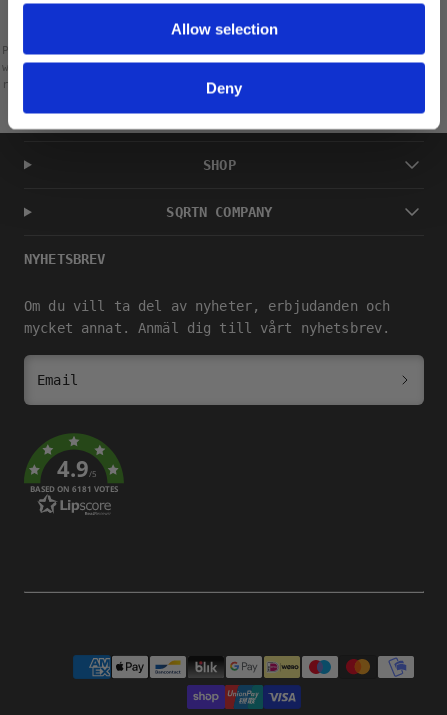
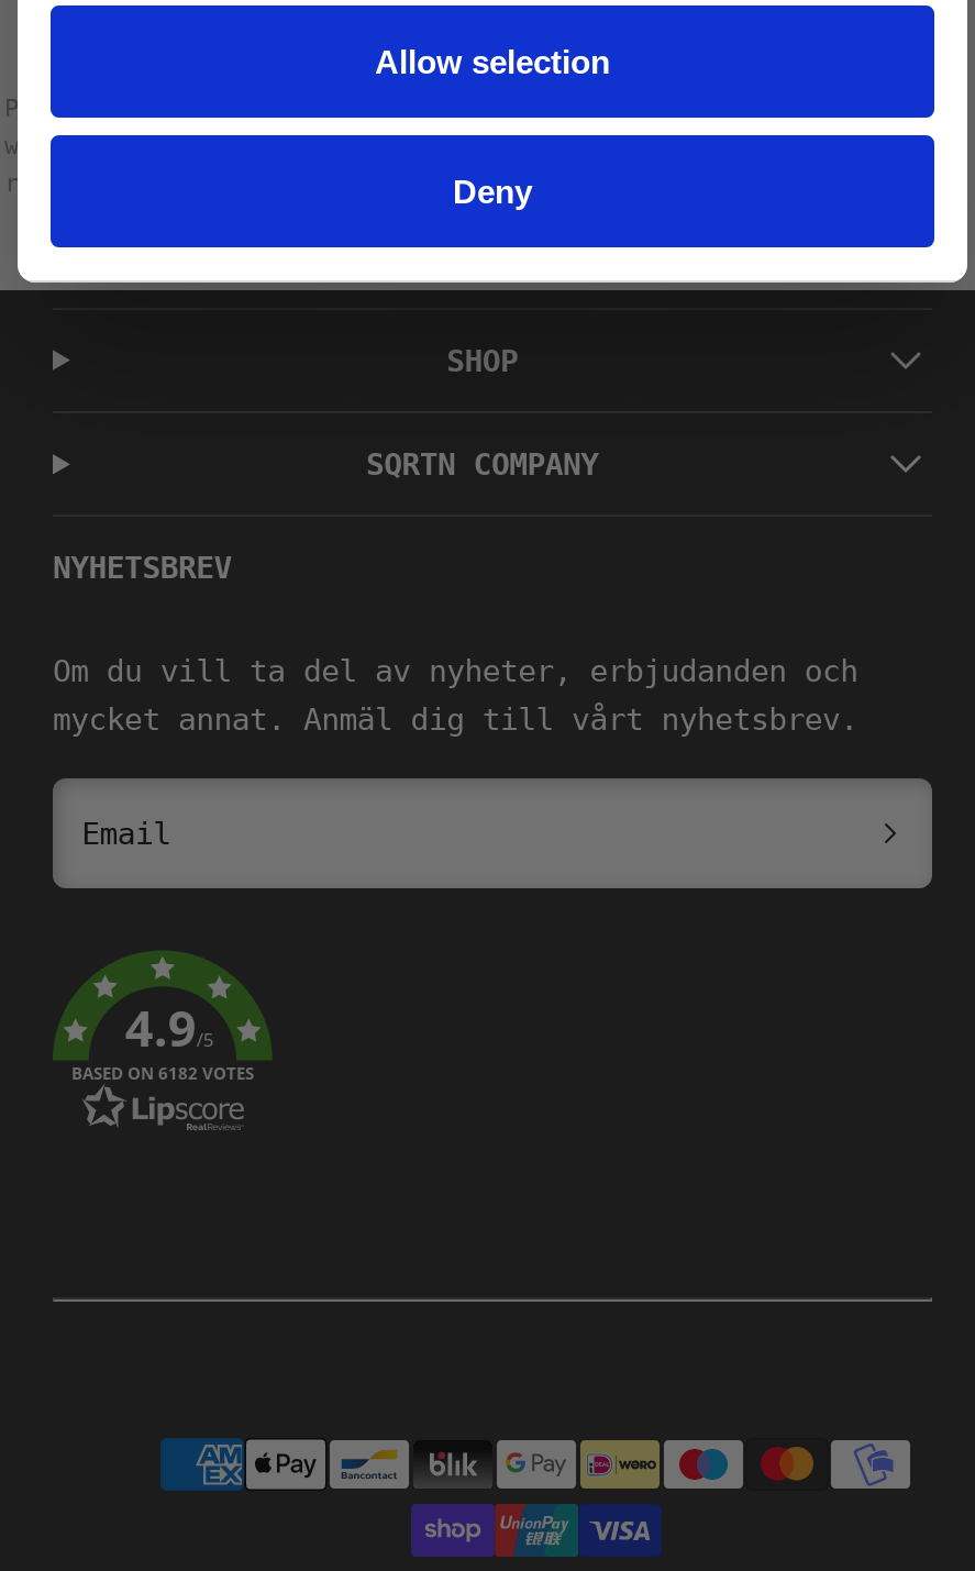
[30,485,119,495] BASED ON 6181 VOTES -> [71,1064,254,1086] BASED ON 6182 VOTES

